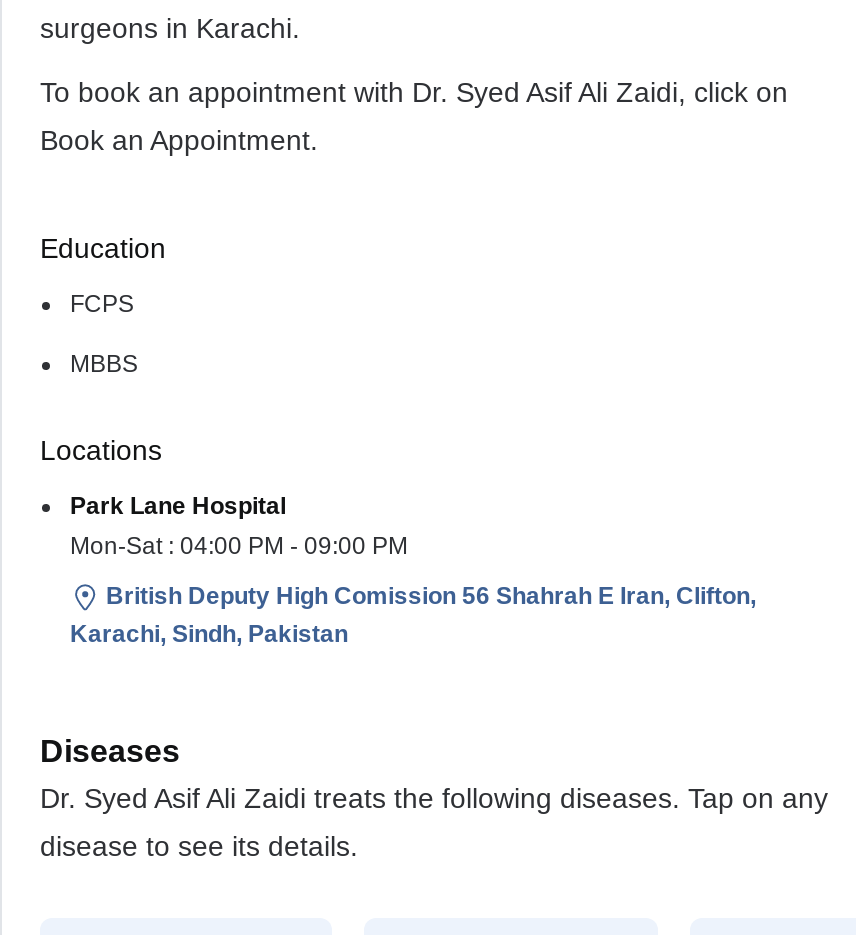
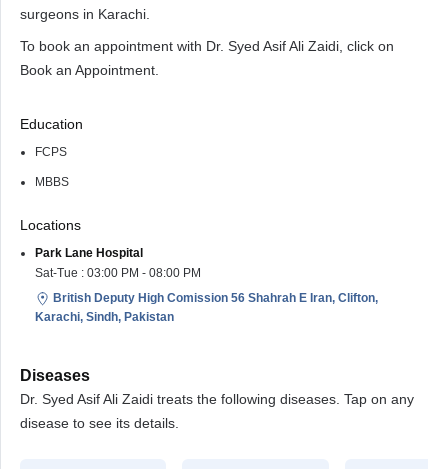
[70,532,408,560] Mon-Sat : 04:00 PM - 09:00 PM -> [35,266,201,280] Sat-Tue : 03:00 PM - 08:00 PM

